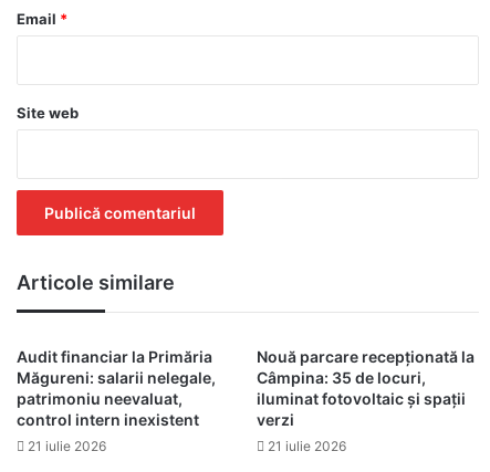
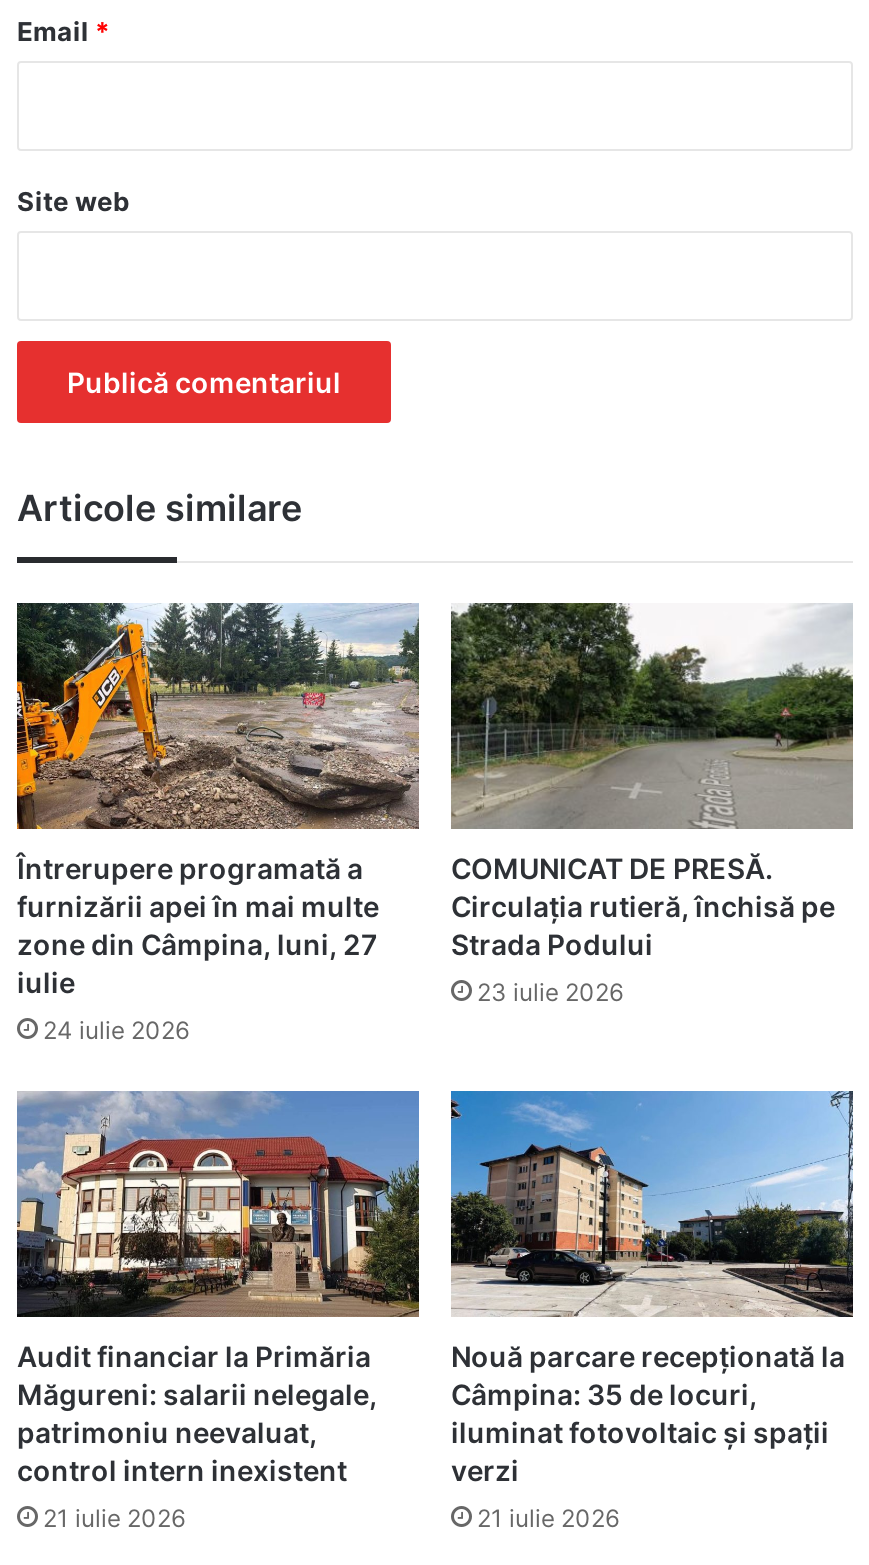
none -> [15,601,421,1044] [image] | Întrerupere programată a | furnizării apei în mai multe | zone din Câmpina, luni, 27 | iulie | 24 iulie 2026
none -> [15,1089,421,1321] [image]
none -> [449,601,855,1007] [image] | COMUNICAT DE PRESĂ. | Circulația rutieră, închisă pe | Strada Podului | 23 iulie 2026
none -> [449,1089,855,1321] [image]

